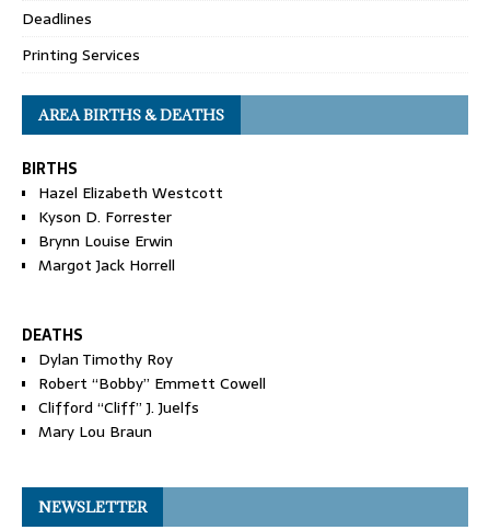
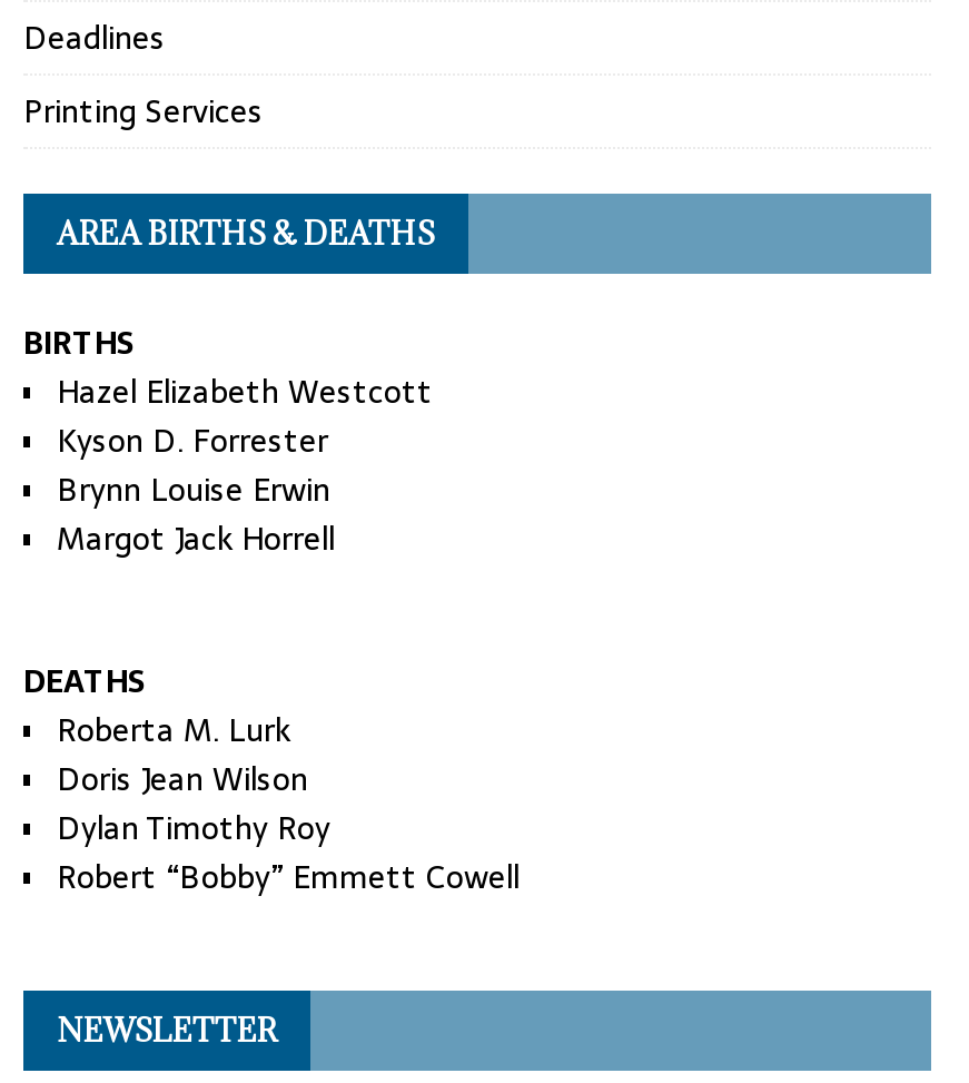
none -> [57,706,308,804] Roberta M. Lurk | Doris Jean Wilson
moved [38,347,266,395] -> [57,804,520,902]: Dylan Timothy Roy | Robert “Bobby” Emmett Cowell
[38,395,199,444] Clifford “Cliff” J. Juelfs | Mary Lou Braun -> none

